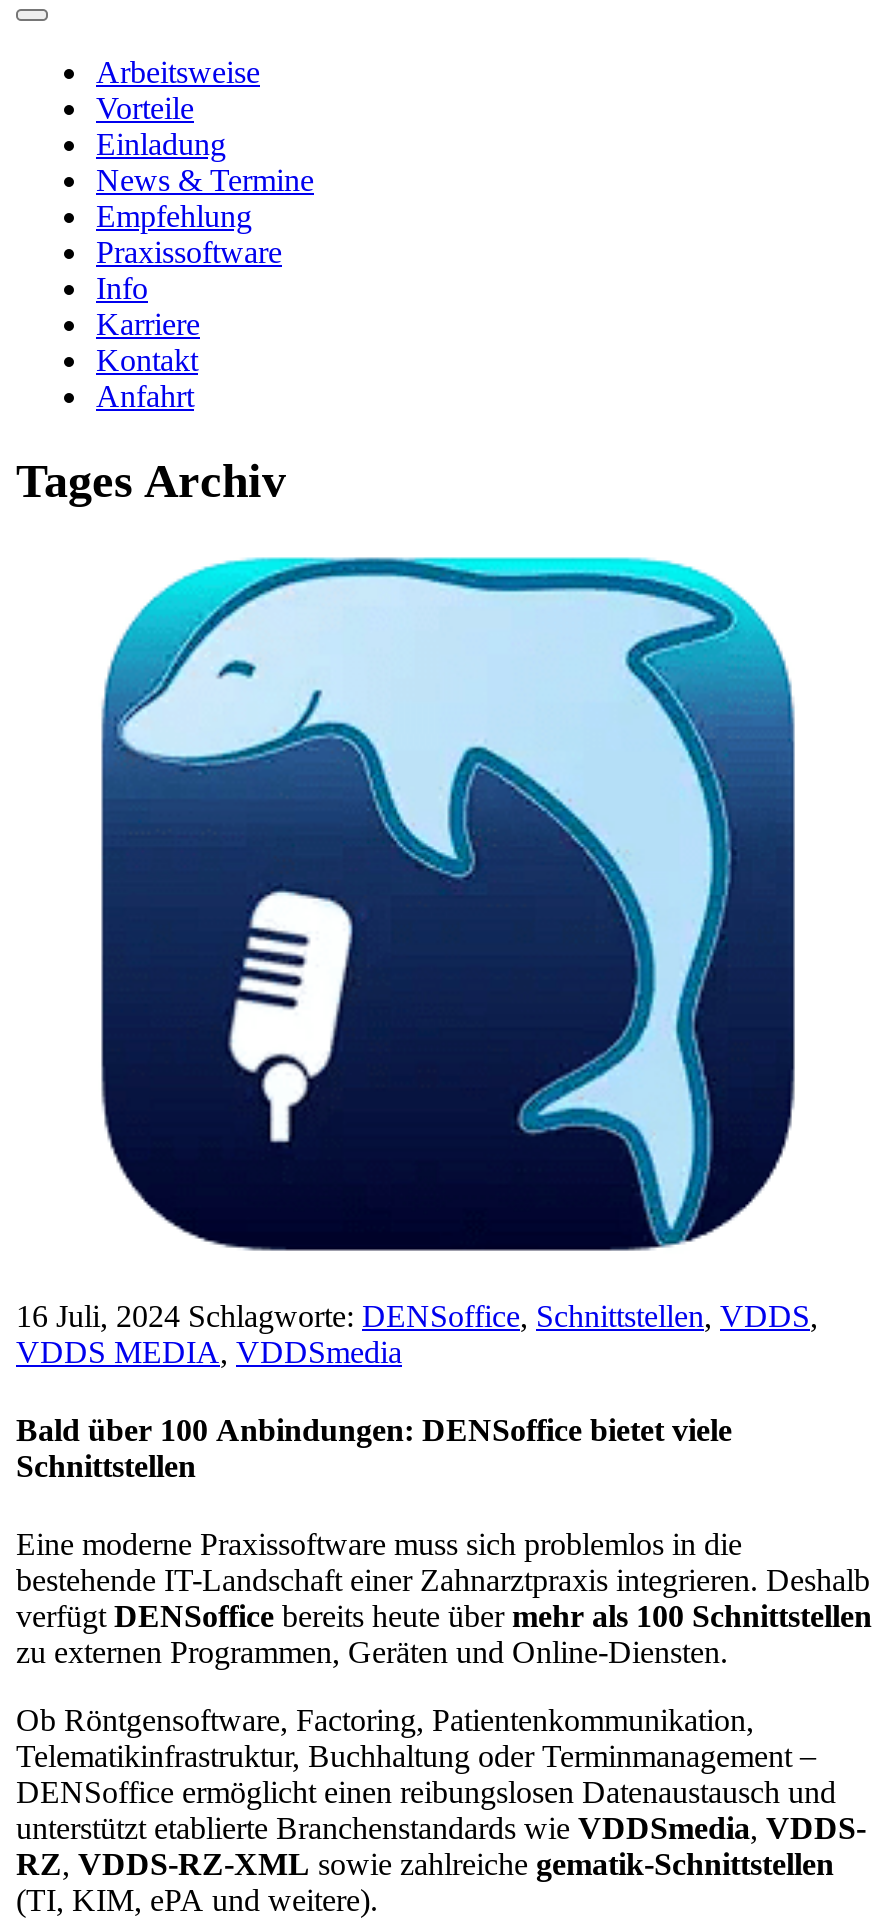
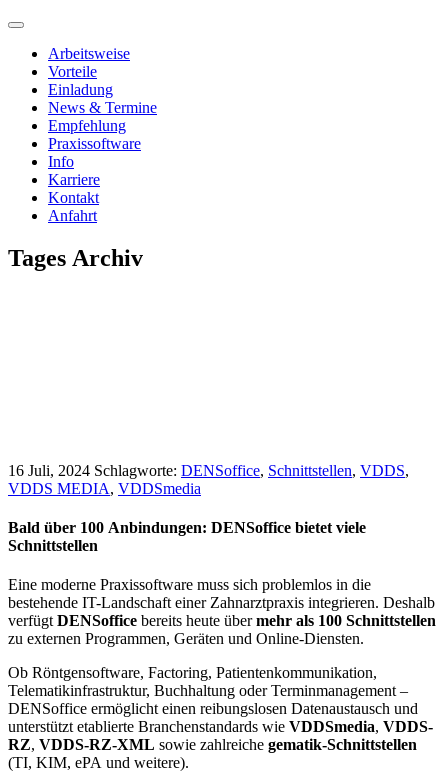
moved [16,55,314,507] -> [8,45,157,271]: Arbeitsweise | Vorteile | Einladung | ... | Anfahrt | Tages Archiv
[100,555,796,1251] [image] -> none

